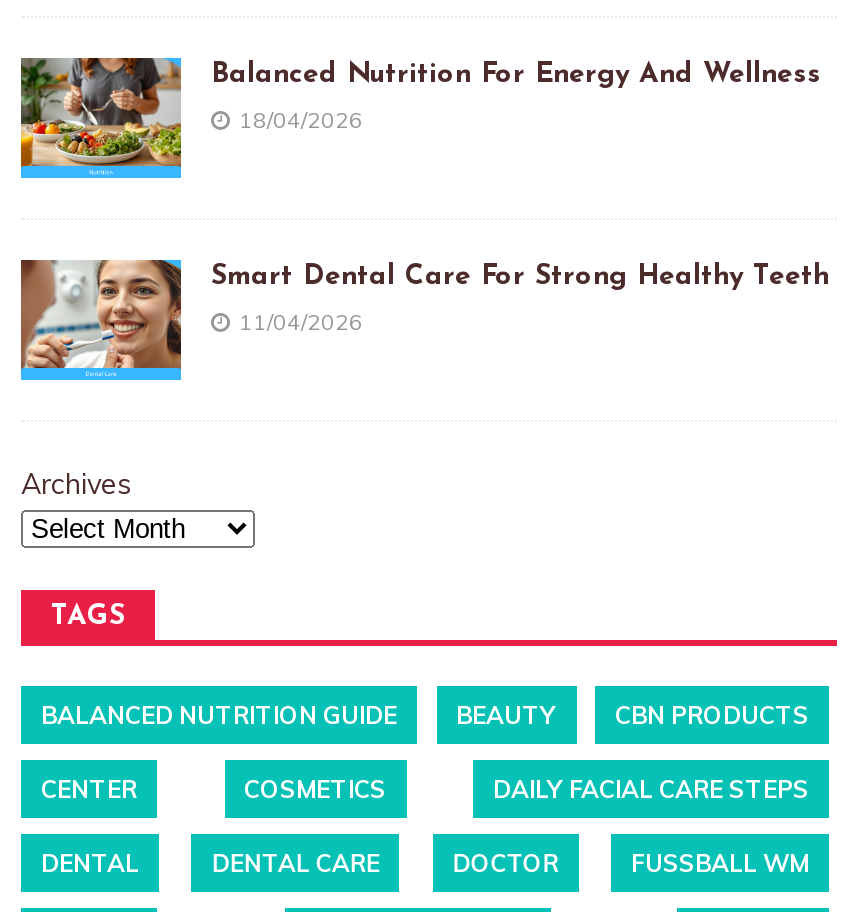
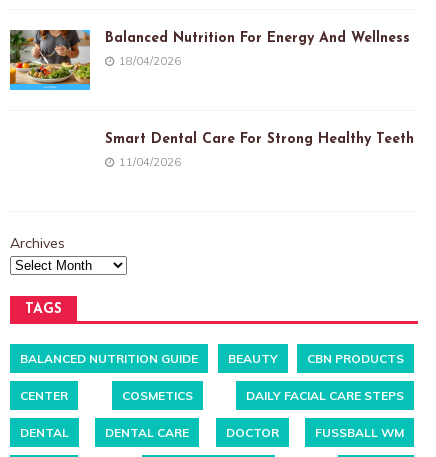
[19,258,183,382] [image] -> none

